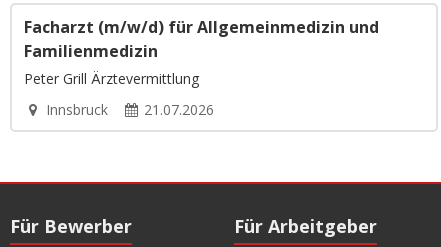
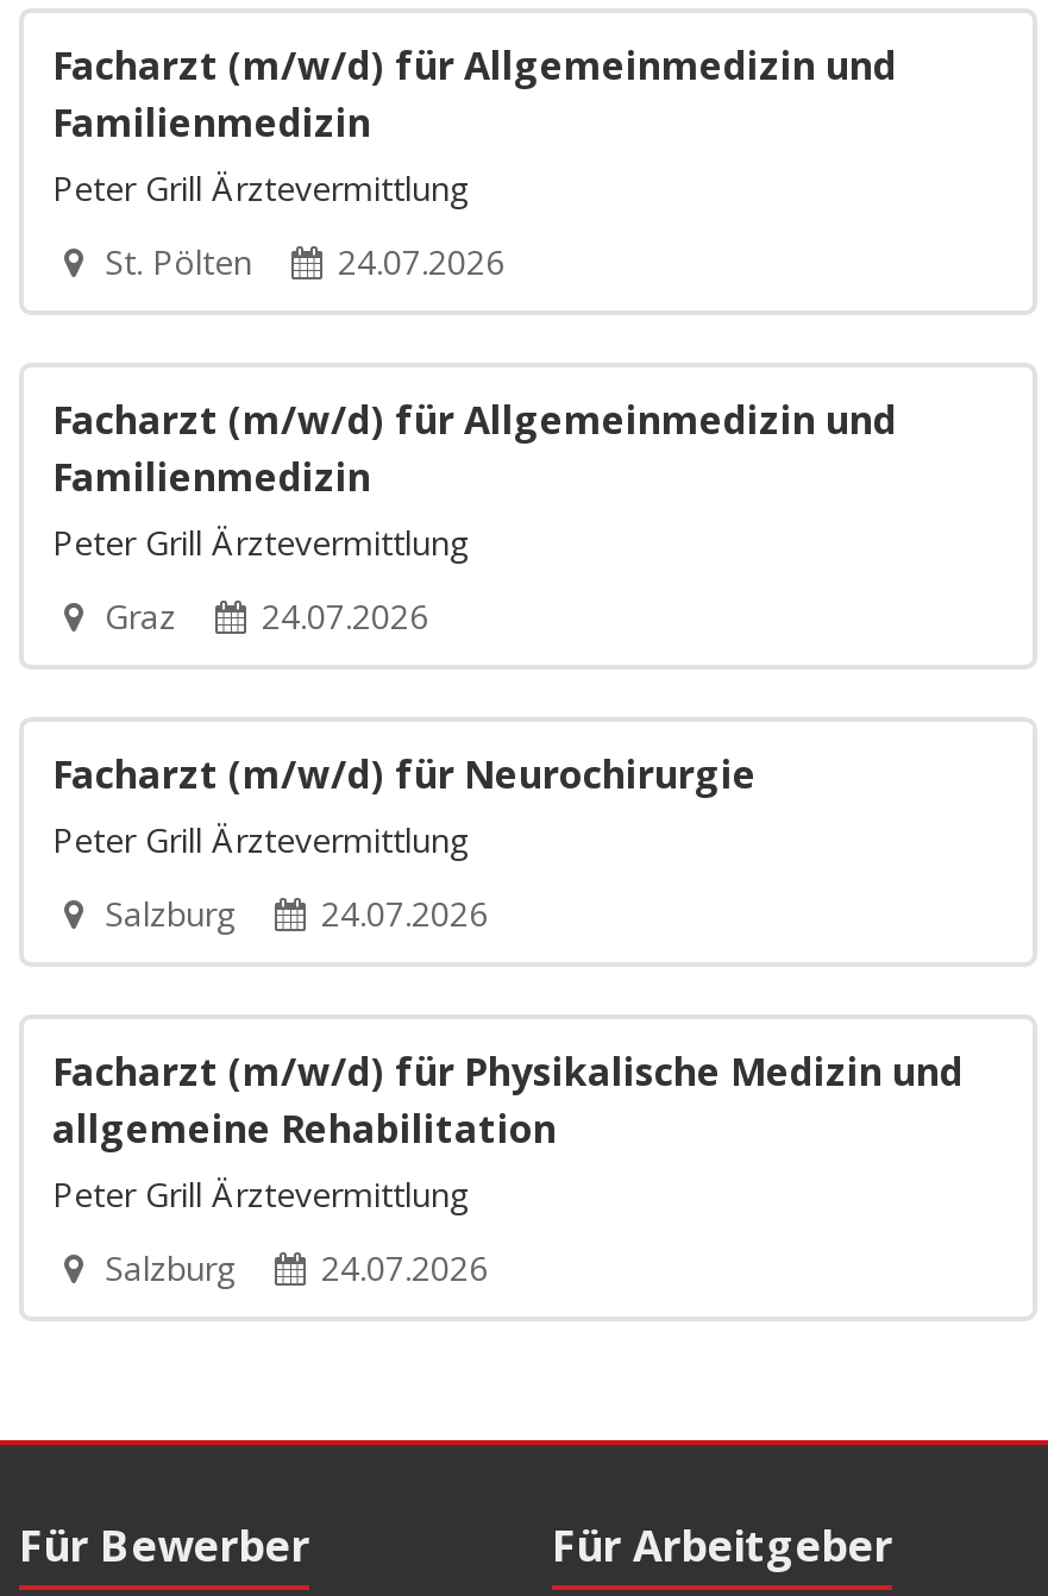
[42,100,214,119] Innsbruck | 21.07.2026 -> [52,239,964,1290] St. Pölten | 24.07.2026 | Facharzt (m/w/d) für Allgemeinmedizin und | Familienmedizin | Peter Grill Ärztevermittlung | Graz | 24.07.2026 | Facharzt (m/w/d) für Neurochirurgie | Peter Grill Ärztevermittlung | Salzburg | 24.07.2026 | Facharzt (m/w/d) für Physikalische Medizin und | allgemeine Rehabilitation | Peter Grill Ärztevermittlung | Salzburg | 24.07.2026

